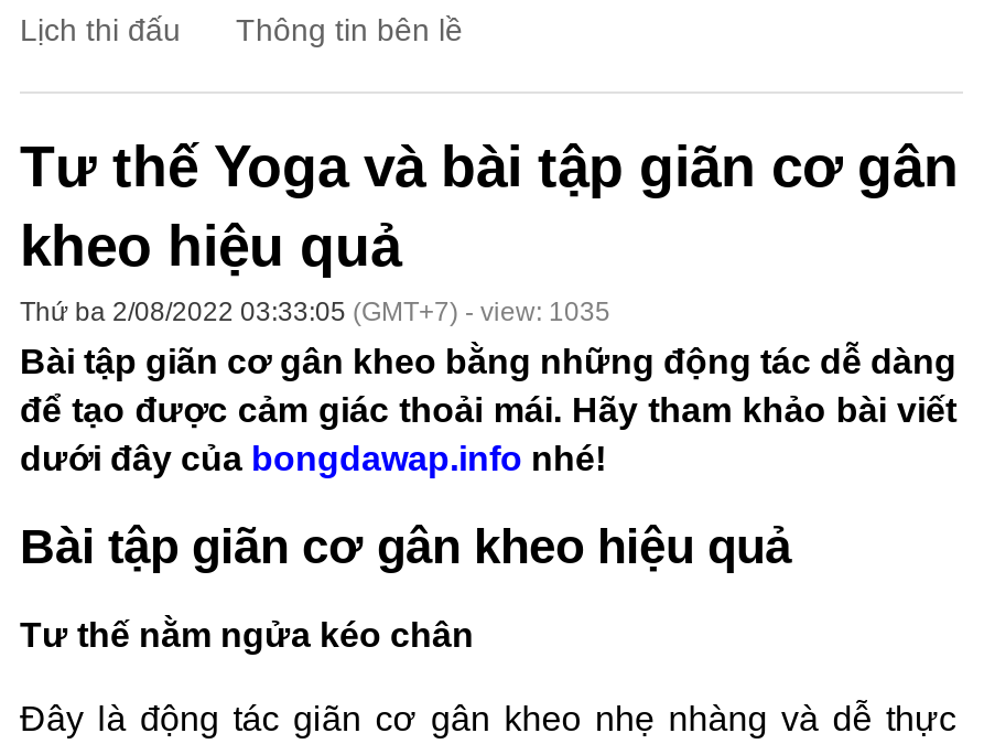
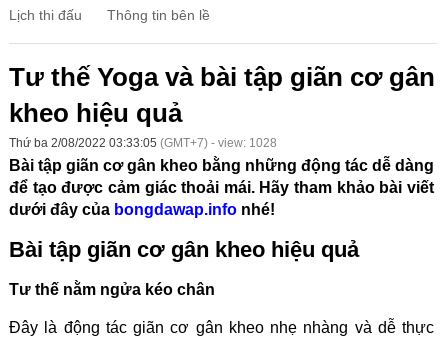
[20,296,610,327] Thứ ba 2/08/2022 03:33:05 (GMT+7) - view: 1035 -> [9,136,277,150] Thứ ba 2/08/2022 03:33:05 (GMT+7) - view: 1028

